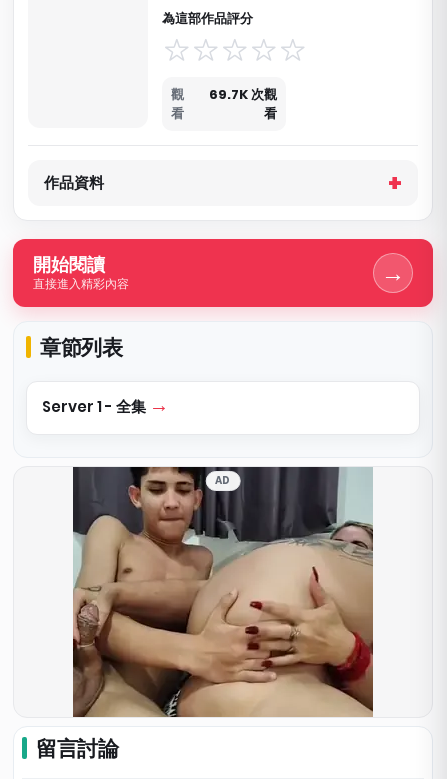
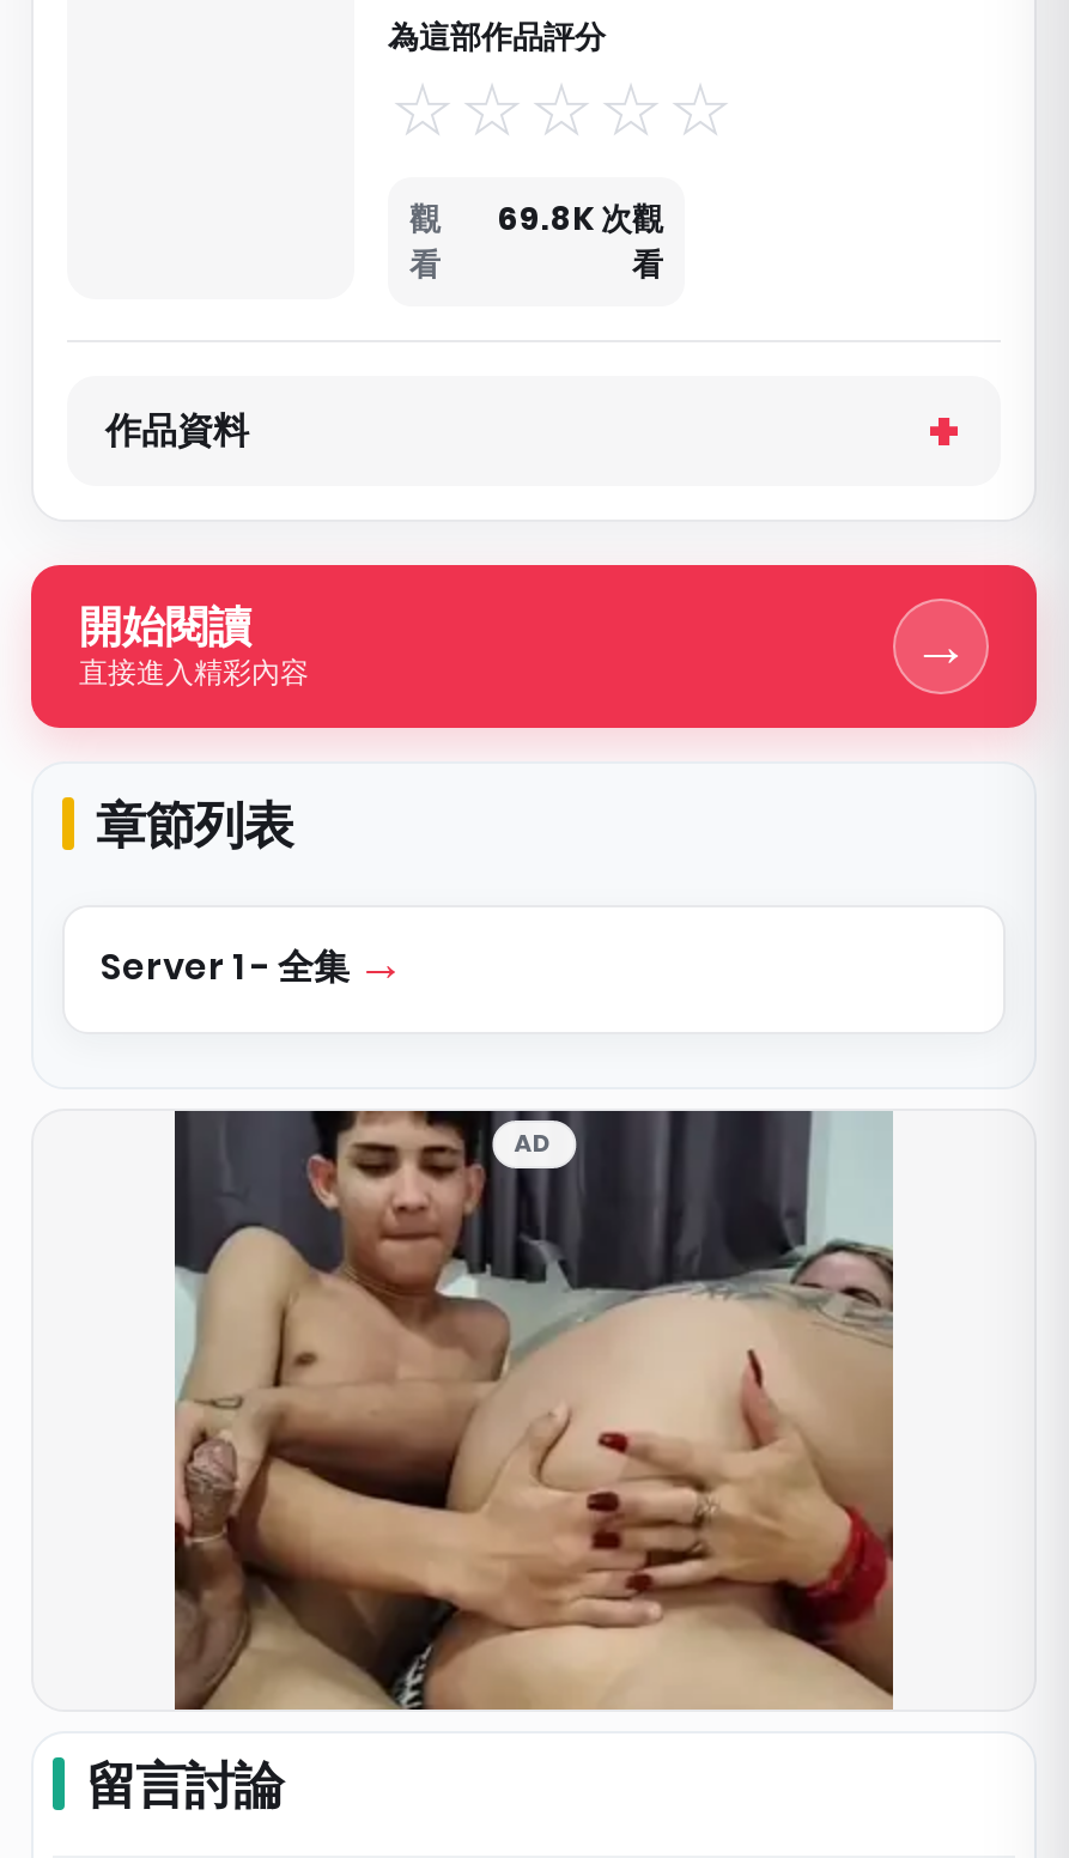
[171,85,277,104] 觀 69.7K 次觀 -> [409,196,663,242] 觀 69.8K 次觀

